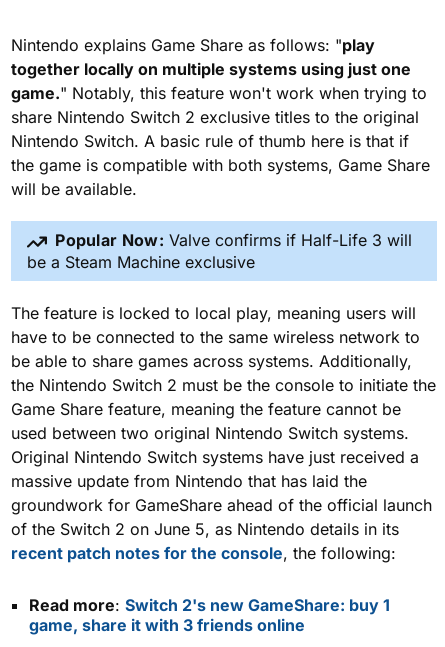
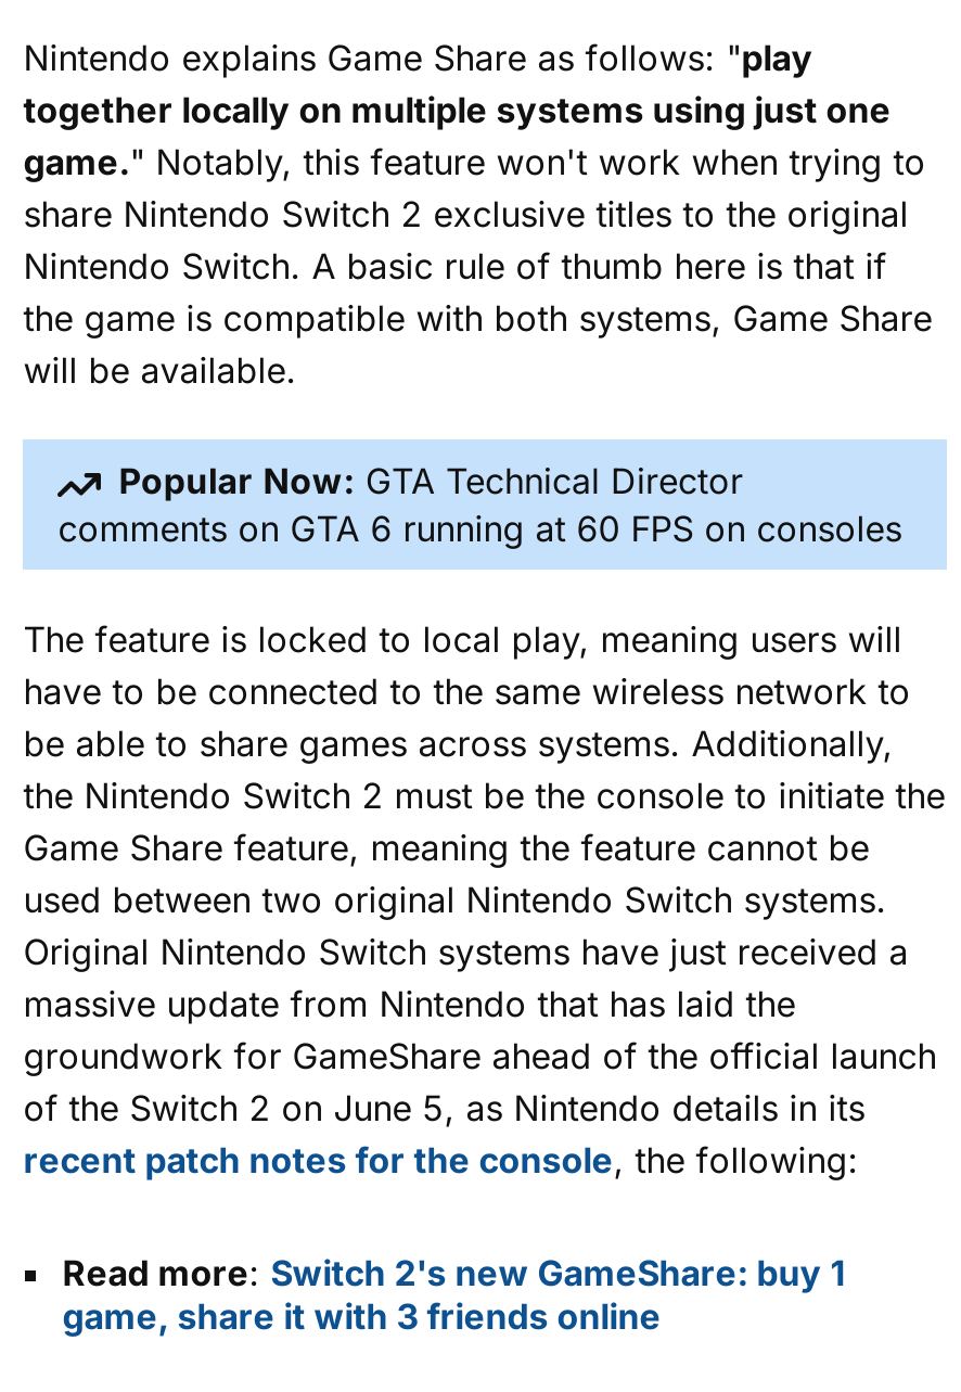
[27,230,412,272] Popular Now: Valve confirms if Half-Life 3 will | be a Steam Machine exclusive -> [58,459,902,550] Popular Now: GTA Technical Director | comments on GTA 6 running at 60 FPS on consoles

